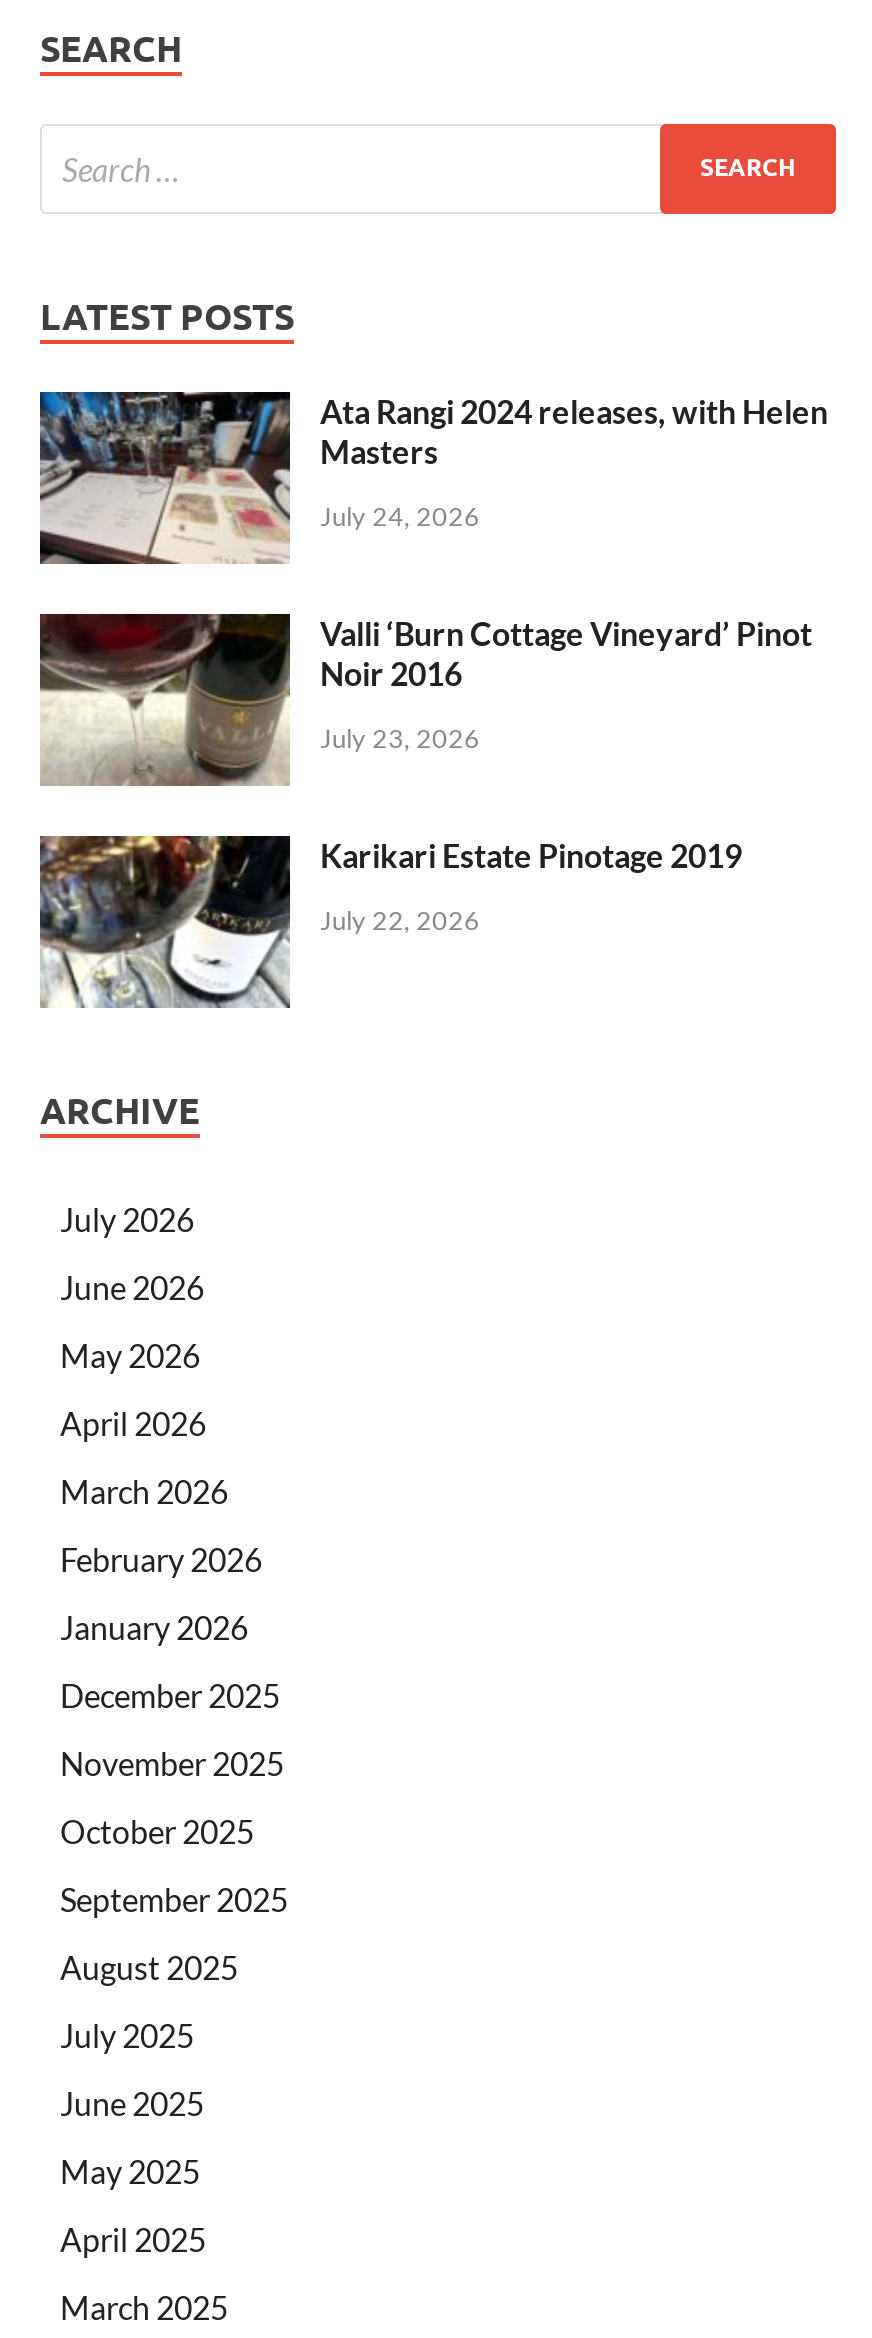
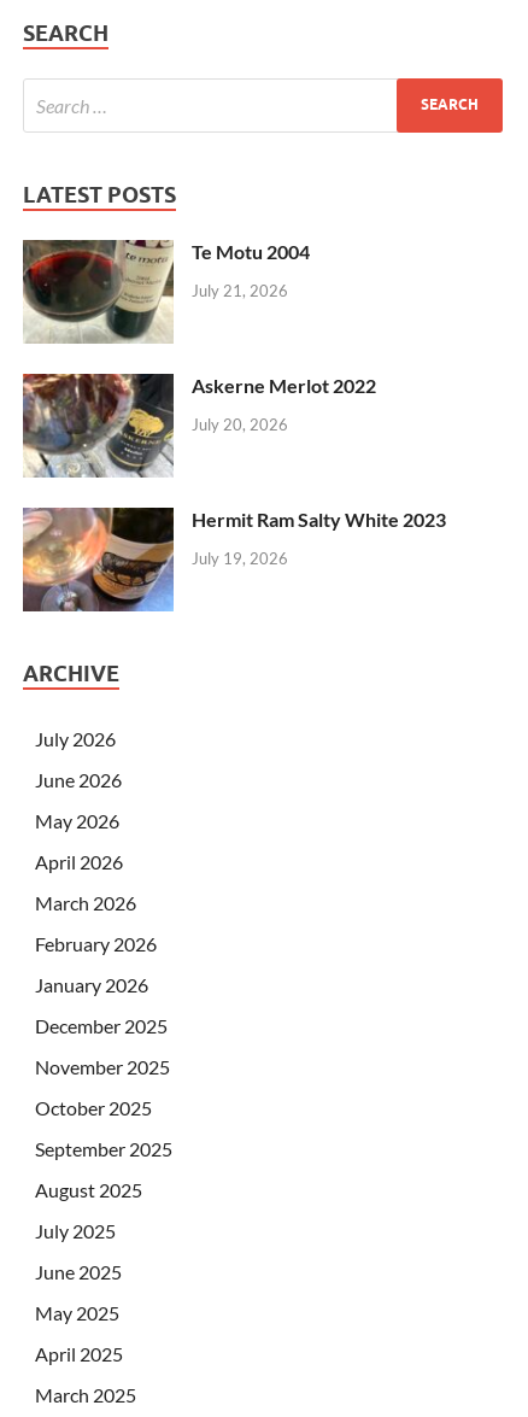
[38,390,828,566] [image] | Ata Rangi 2024 releases, with Helen | Masters -> [23,239,310,344] [image] | Te Motu 2004
[320,499,480,531] July 24, 2026 -> [192,281,288,300] July 21, 2026
[38,612,812,788] [image] | Valli ‘Burn Cottage Vineyard’ Pinot | Noir 2016 -> [22,373,376,478] [image] | Askerne Merlot 2022
[320,721,480,753] July 23, 2026 -> [192,414,288,434] July 20, 2026
[38,836,742,1010] [image] | Karikari Estate Pinotage 2019 -> [22,507,446,613] [image] | Hermit Ram Salty White 2023
[320,904,480,936] July 22, 2026 -> [192,548,288,568] July 19, 2026

